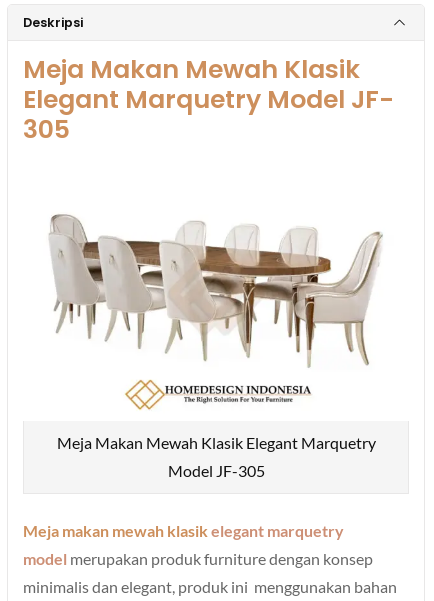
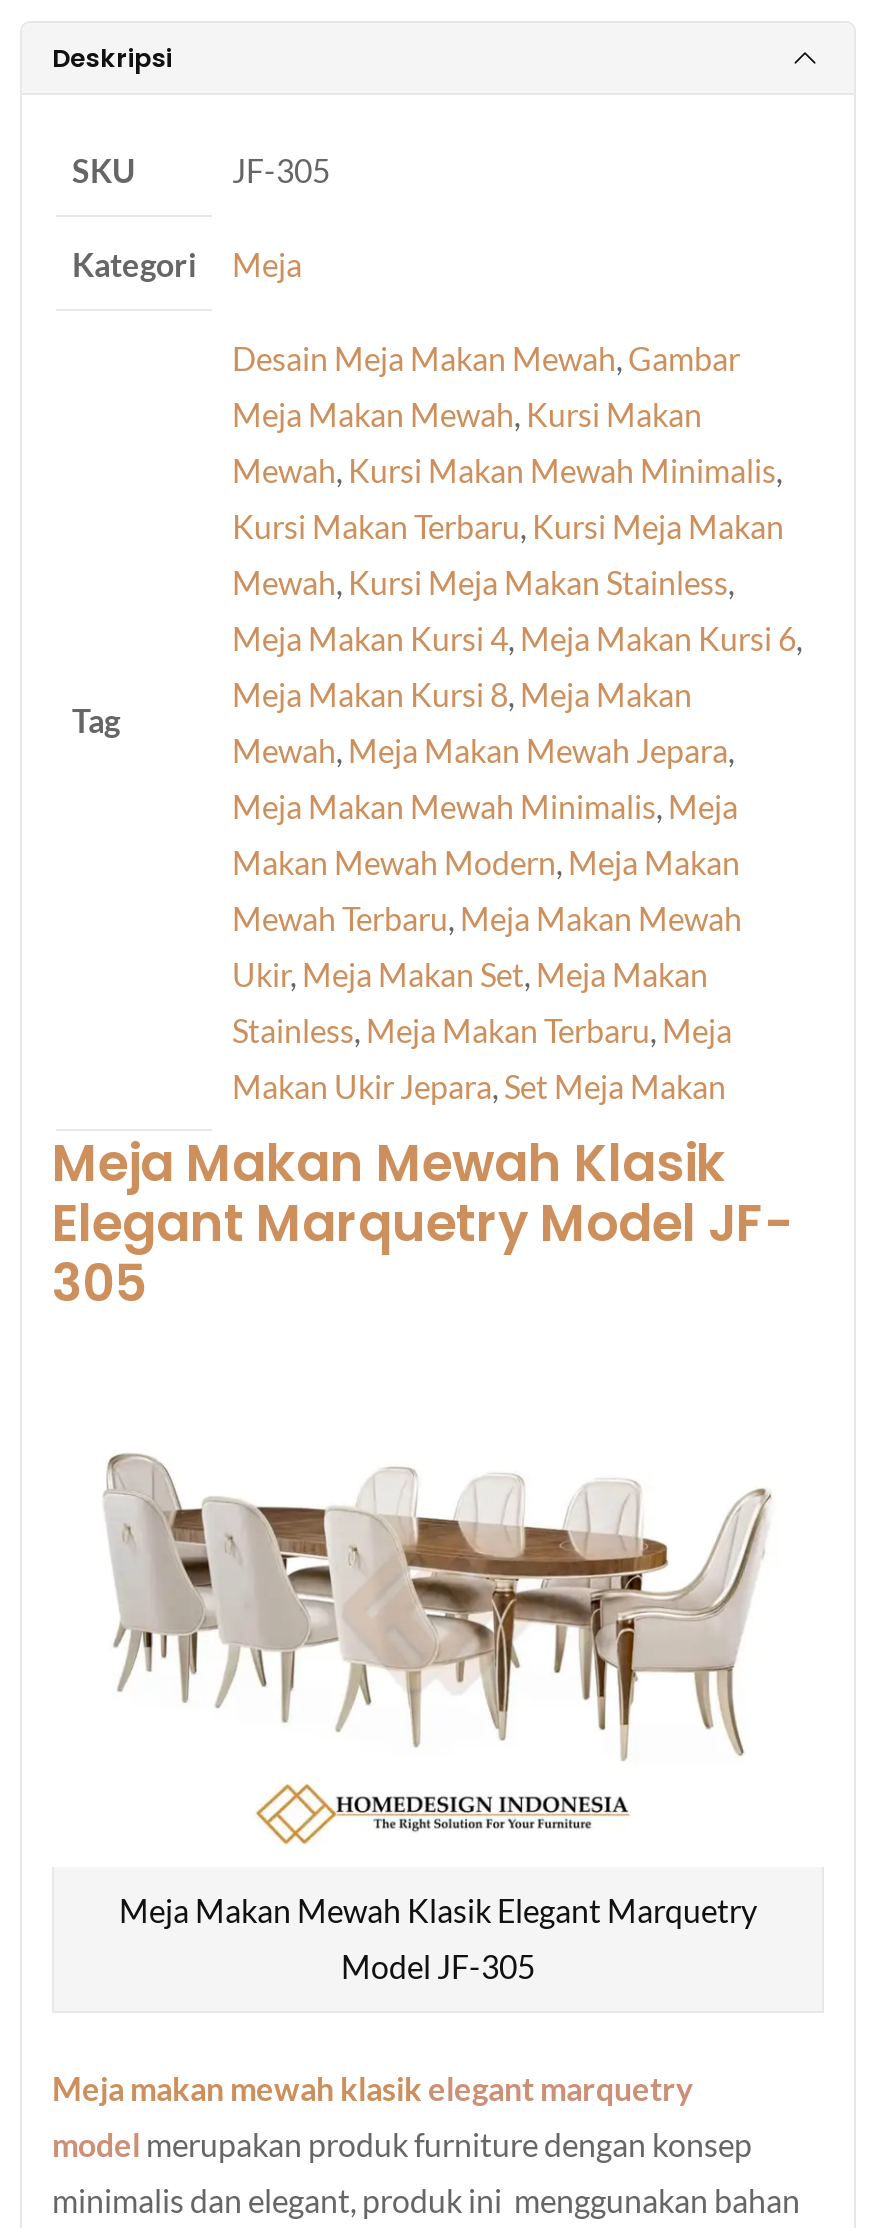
none -> [72,152,330,284] SKU | JF-305 | Kategori | Meja
none -> [72,702,120,740] Tag
none -> [232,340,802,1106] Desain Meja Makan Mewah, Gambar | Meja Makan Mewah, Kursi Makan | Mewah, Kursi Makan Mewah Minimalis, | Kursi Makan Terbaru, Kursi Meja Makan | Mewah, Kursi Meja Makan Stainless, | Meja Makan Kursi 4, Meja Makan Kursi 6, | Meja Makan Kursi 8, Meja Makan | Mewah, Meja Makan Mewah Jepara, | Meja Makan Mewah Minimalis, Meja | Makan Mewah Modern, Meja Makan | Mewah Terbaru, Meja Makan Mewah | Ukir, Meja Makan Set, Meja Makan | Stainless, Meja Makan Terbaru, Meja | Makan Ukir Jepara, Set Meja Makan

